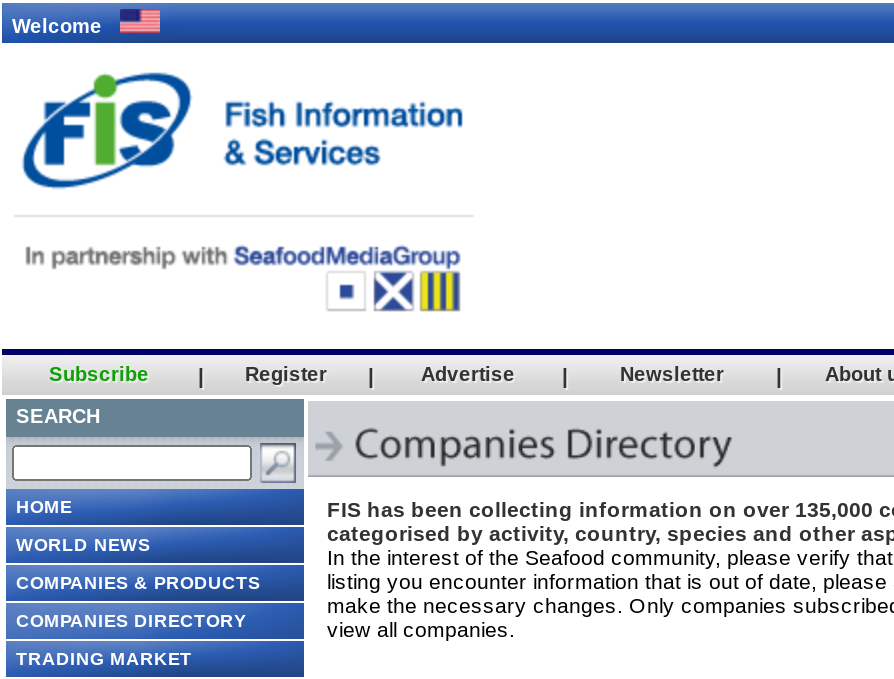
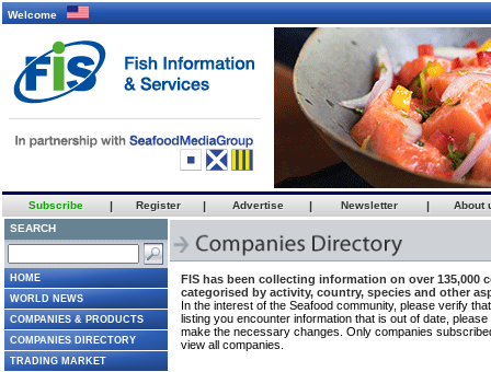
none -> [273,26,488,189] [image]

